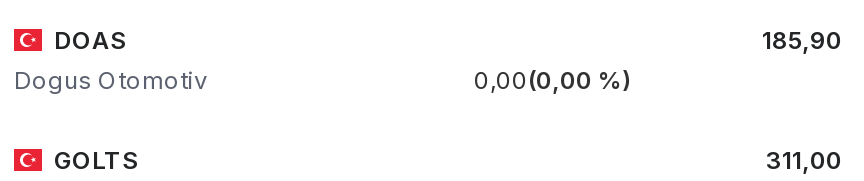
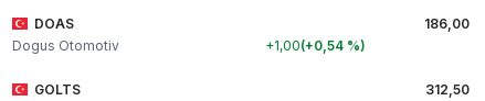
[762,25,842,55] 185,90 -> [424,15,470,32] 186,00
[474,65,622,95] 0,00 0,00 % -> [265,37,360,54] +1,00 +0,54 %
[766,145,842,175] 311,00 -> [425,81,470,97] 312,50

